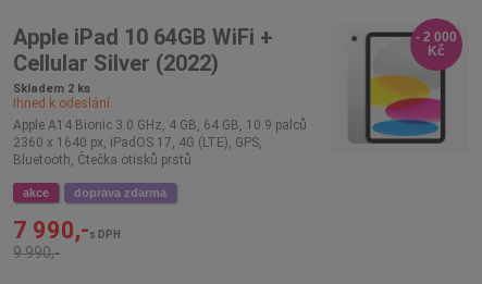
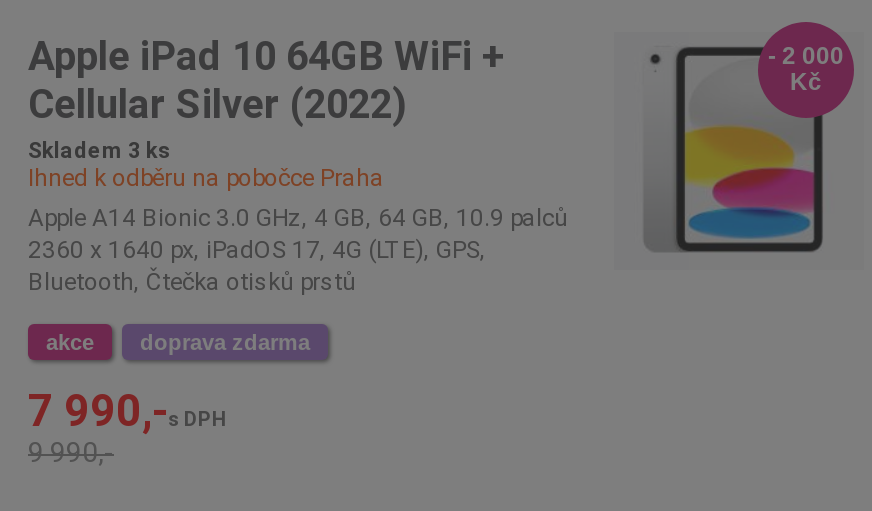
[13,82,110,111] Skladem 2 ks | Ihned k odeslání -> [28,138,384,192] Skladem 3 ks | Ihned k odběru na pobočce Praha

